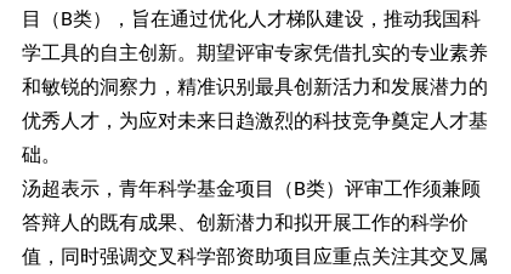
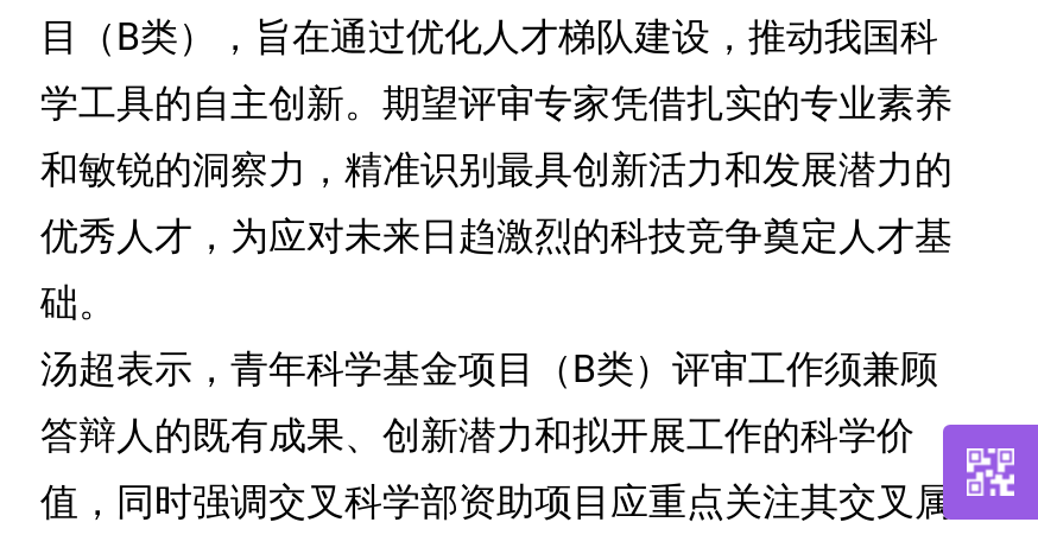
none -> [941,422,1031,522] [image]

